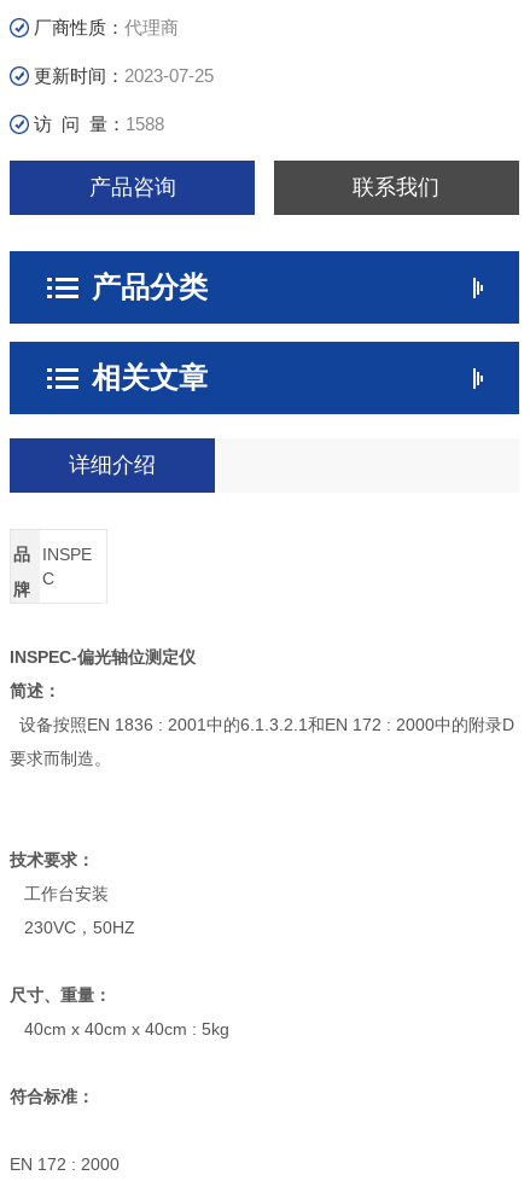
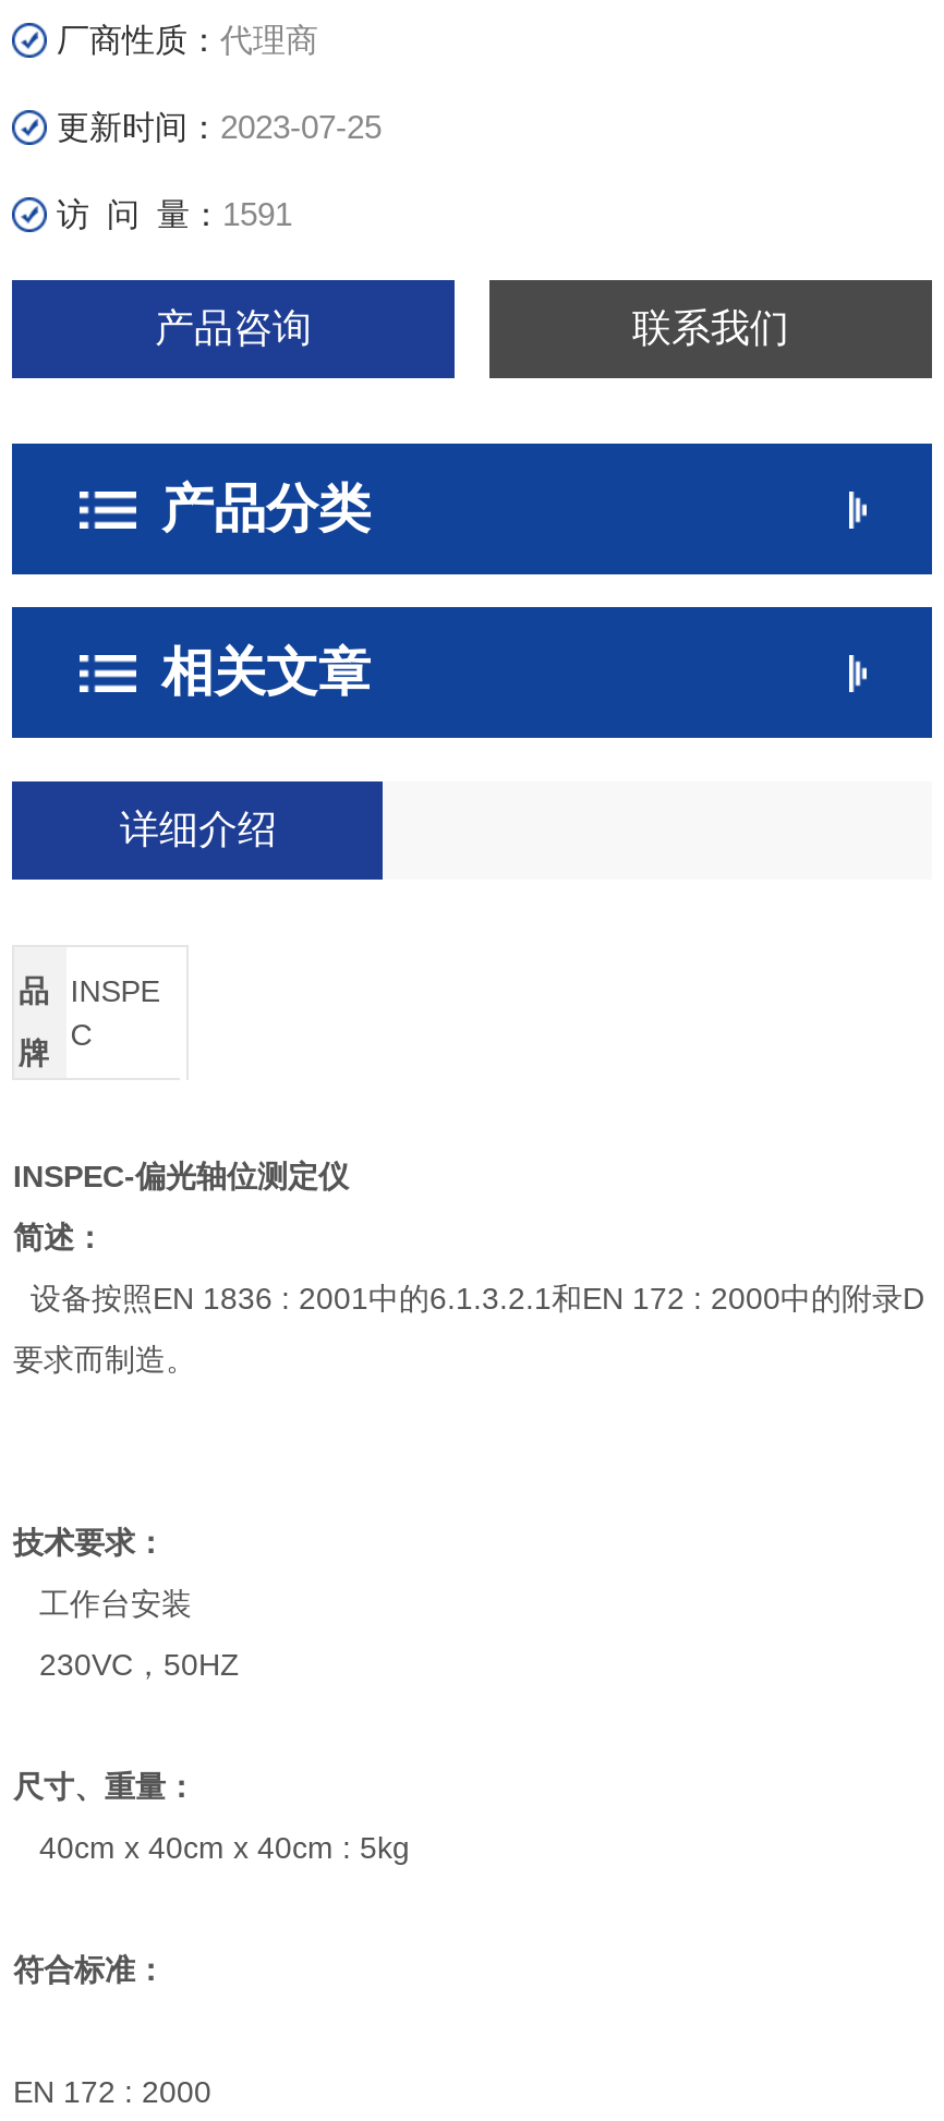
[34,114,165,134] 访 问 量：1588 -> [56,195,292,232] 访 问 量：1591

